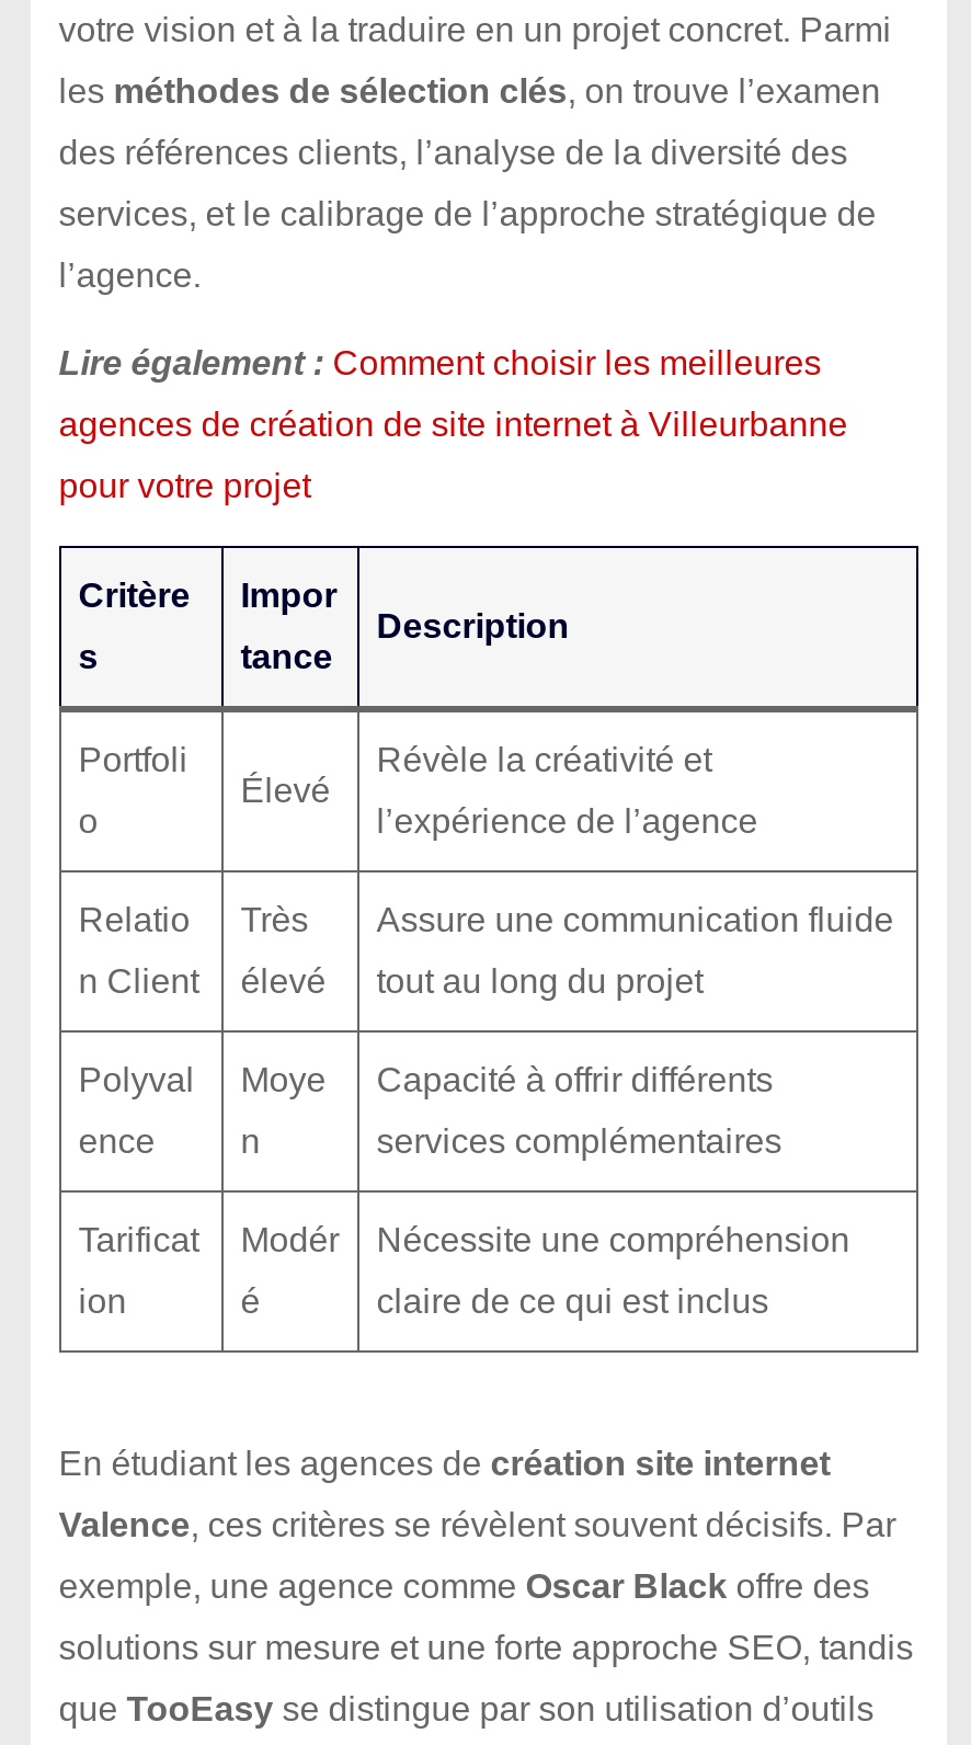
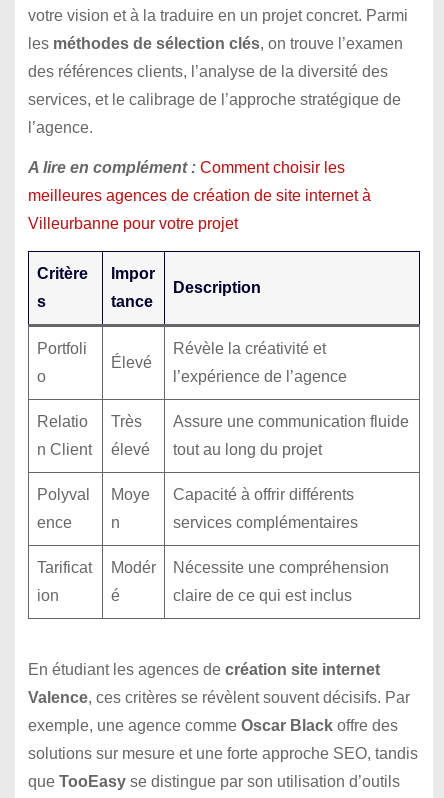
[59,345,822,382] Lire également : Comment choisir les meilleures -> [28,159,345,176] A lire en complément : Comment choisir les
[59,406,848,444] agences de création de site internet à Villeurbanne -> [28,187,371,204] meilleures agences de création de site internet à
[59,468,311,505] pour votre projet -> [28,215,238,232] Villeurbanne pour votre projet

